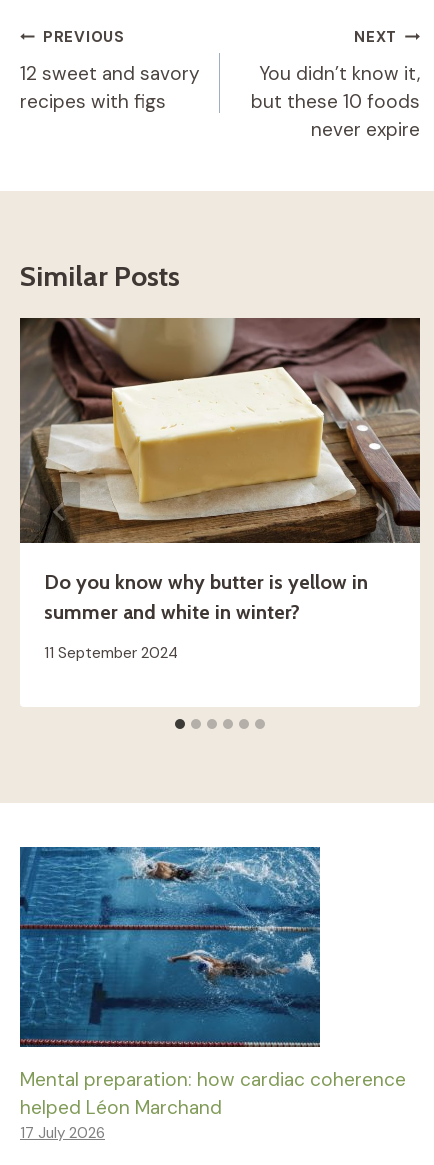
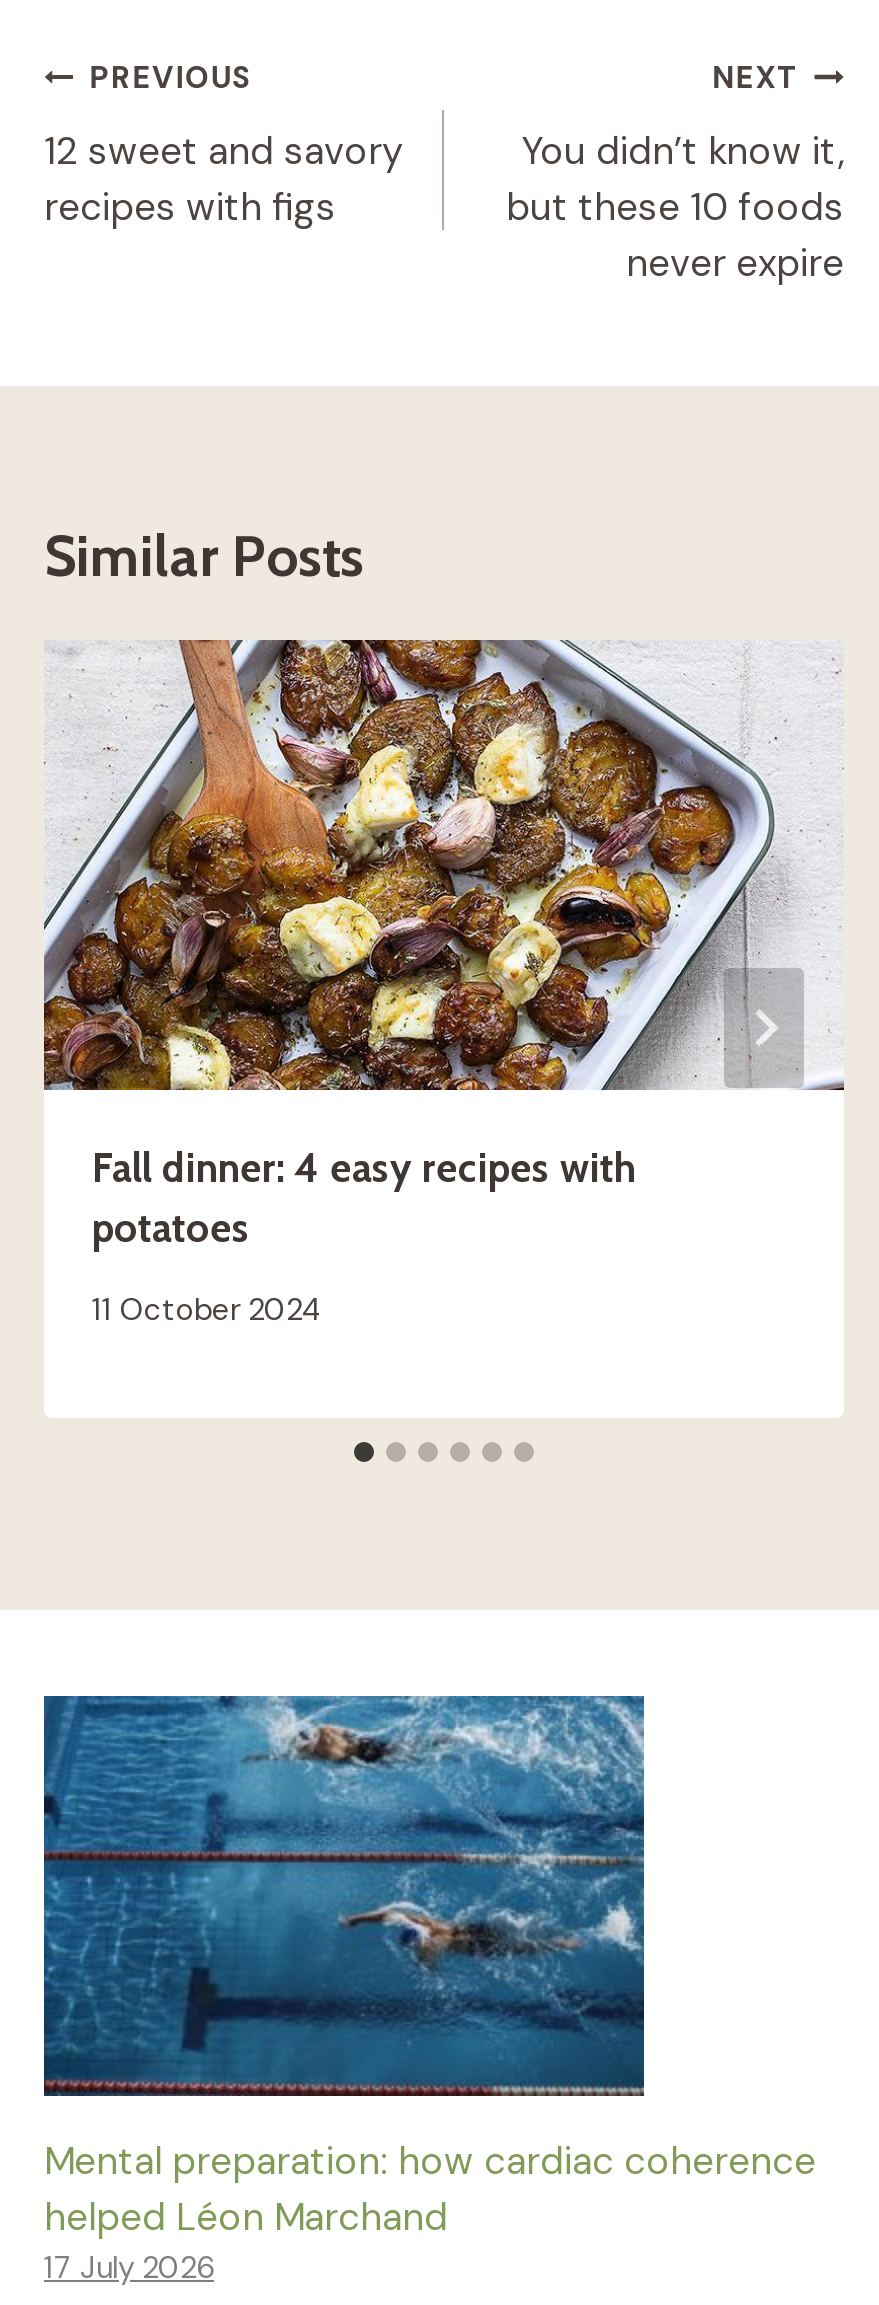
[19,317,421,624] [image] | Do you know why butter is yellow in | summer and white in winter? -> [44,638,844,1252] [image] | Fall dinner: 4 easy recipes with | potatoes
[44,643,178,663] 11 September 2024 -> [92,1290,322,1330] 11 October 2024

